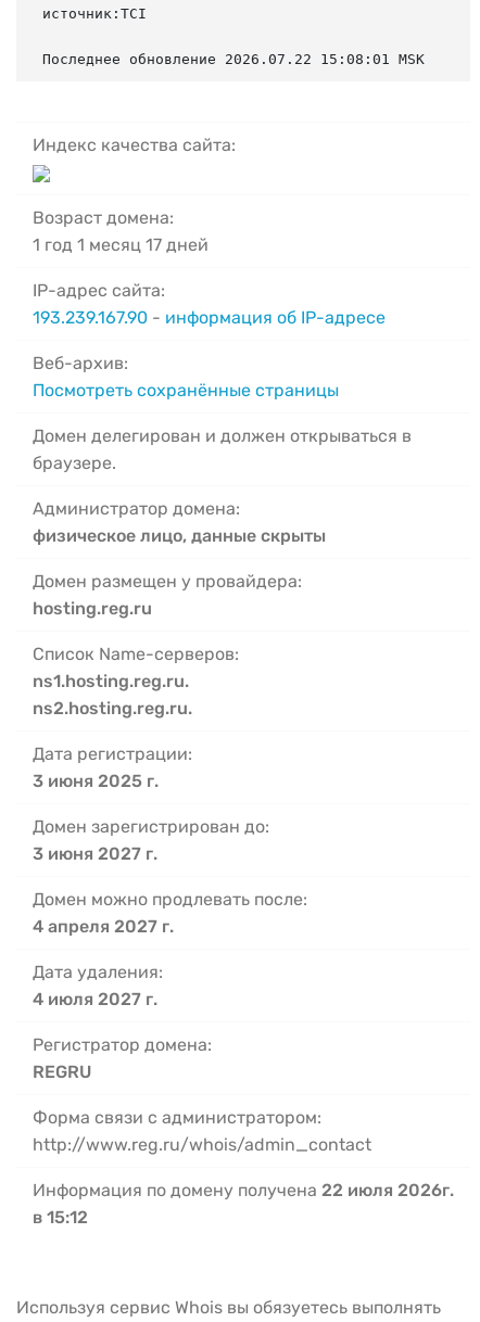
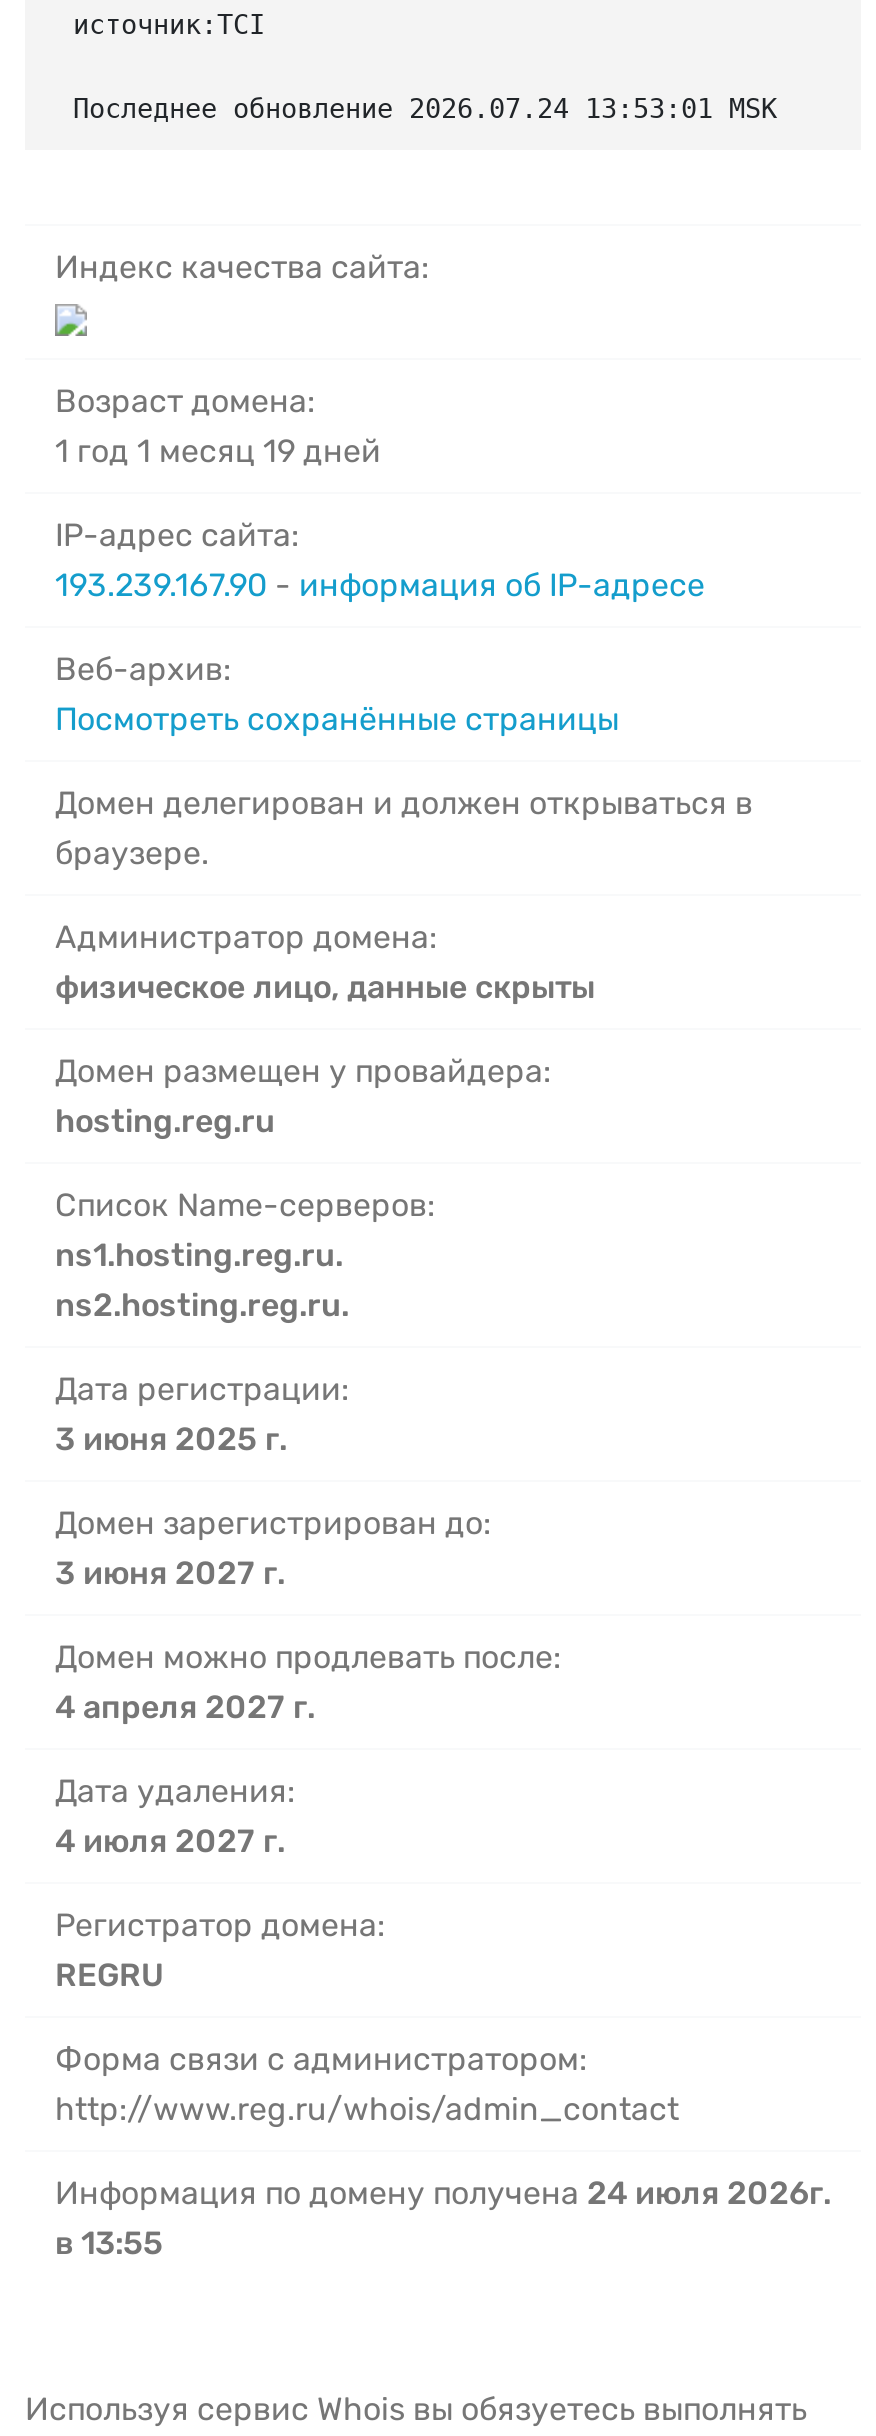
[42,51,425,67] Последнее обновление 2026.07.22 15:08:01 MSK -> [73,94,777,124] Последнее обновление 2026.07.24 13:53:01 MSK
[33,234,209,255] 1 год 1 месяц 17 дней -> [55,432,381,470] 1 год 1 месяц 19 дней
[33,1180,454,1200] Информация по домену получена 22 июля 2026г. -> [55,2174,831,2212] Информация по домену получена 24 июля 2026г.
[33,1207,88,1227] в 15:12 -> [55,2224,163,2262] в 13:55

